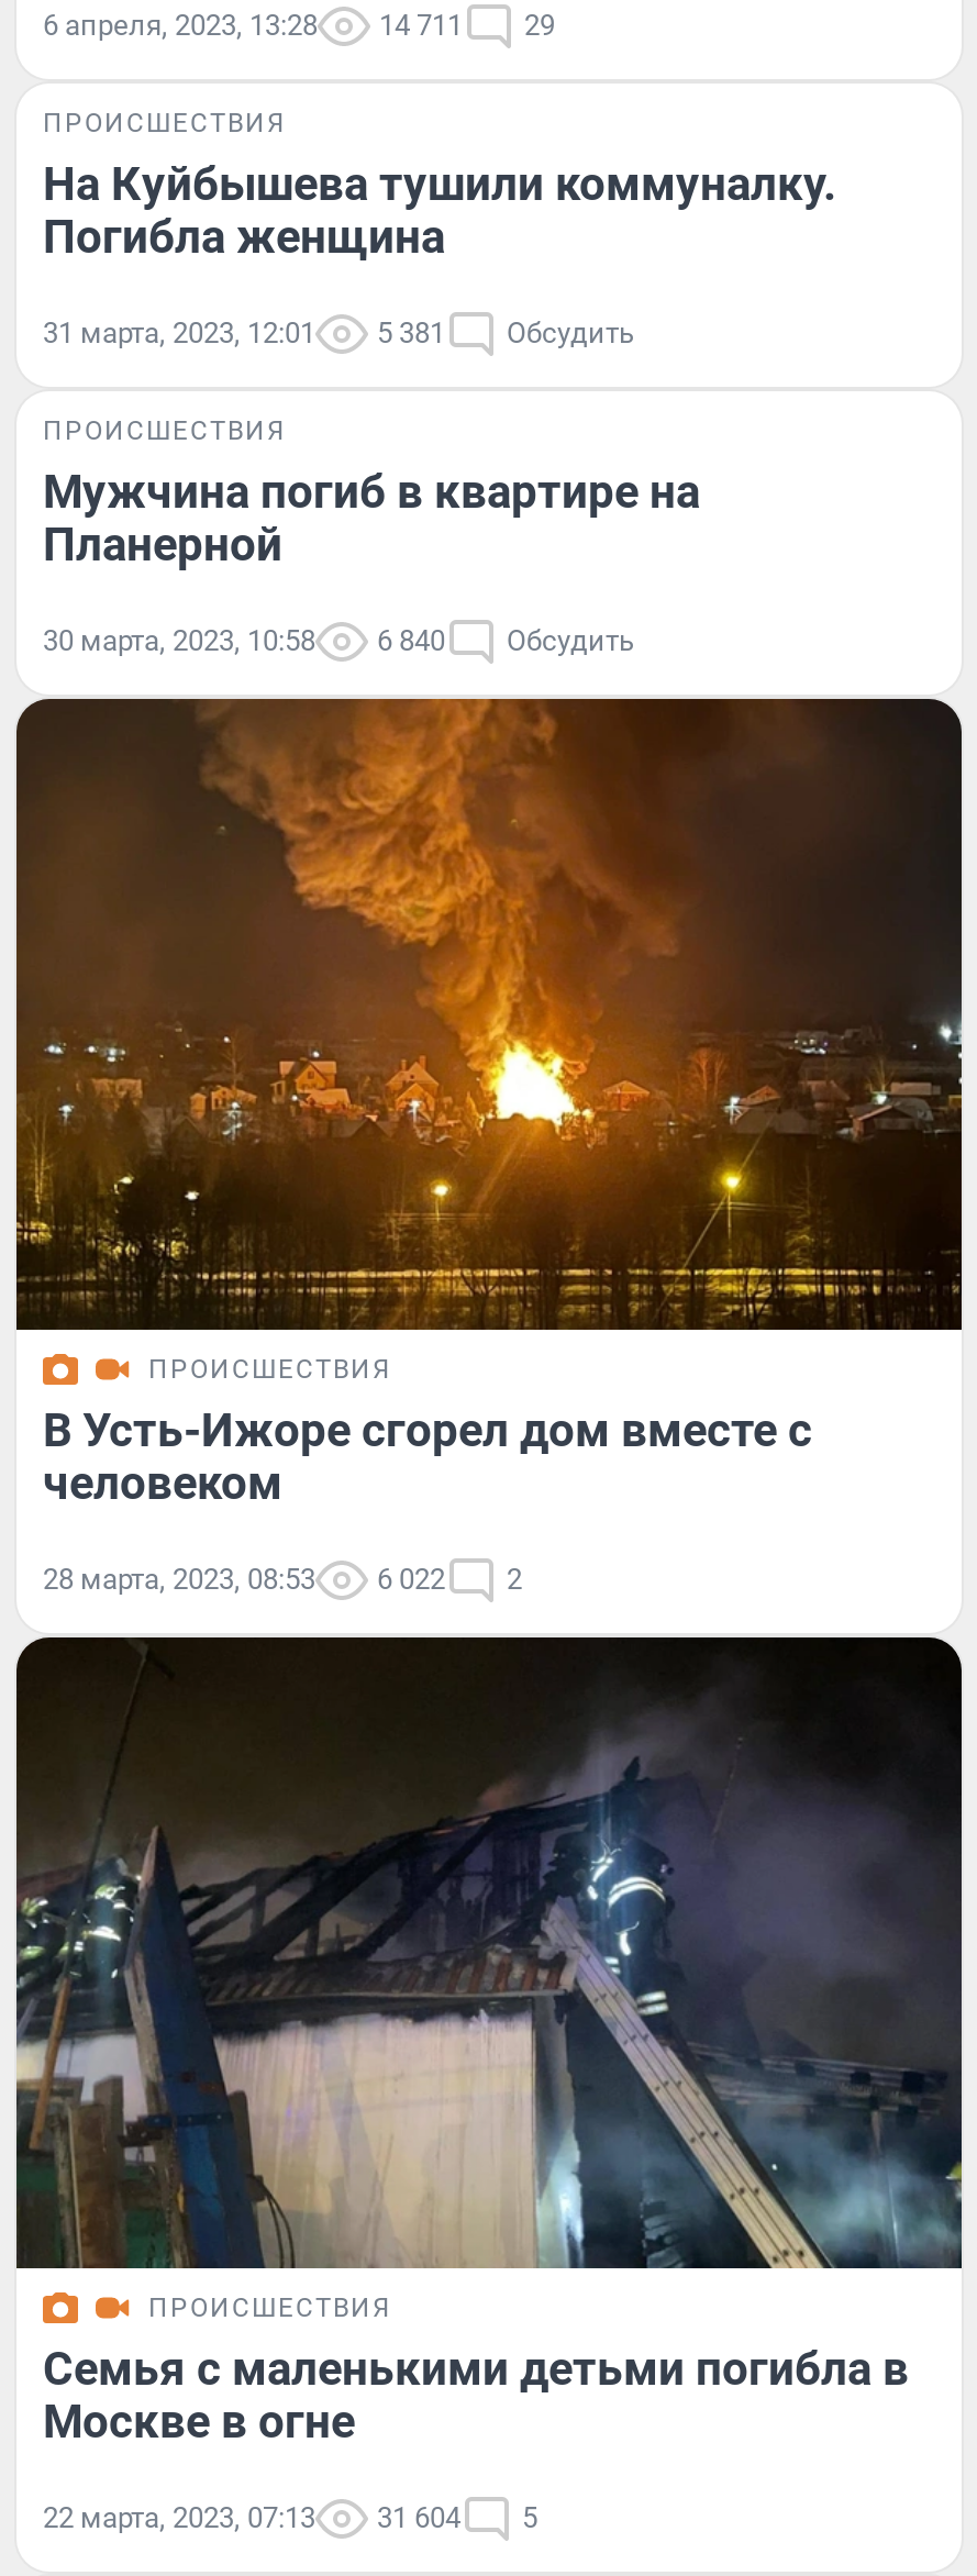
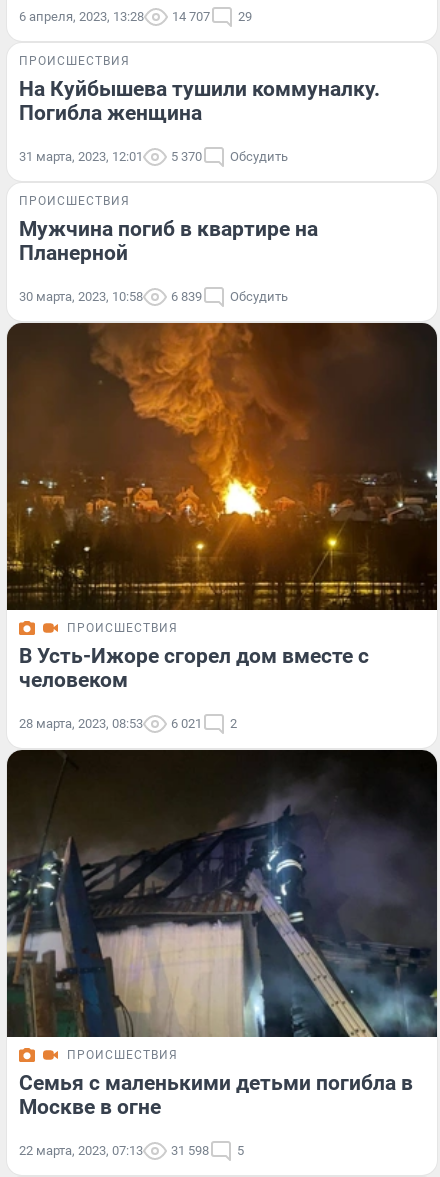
[379,9,463,42] 14 711 -> [172,9,210,24] 14 707
[43,317,634,350] 31 марта, 2023, 12:01 5 381 Обсудить -> [19,149,288,164] 31 марта, 2023, 12:01 5 370 Обсудить
[43,625,634,658] 30 марта, 2023, 10:58 6 840 Обсудить -> [19,289,288,304] 30 марта, 2023, 10:58 6 839 Обсудить
[43,1563,522,1595] 28 марта, 2023, 08:53 6 022 2 -> [19,716,237,731] 28 марта, 2023, 08:53 6 021 2
[43,2500,537,2533] 22 марта, 2023, 07:13 31 604 5 -> [19,1143,244,1158] 22 марта, 2023, 07:13 31 598 5

